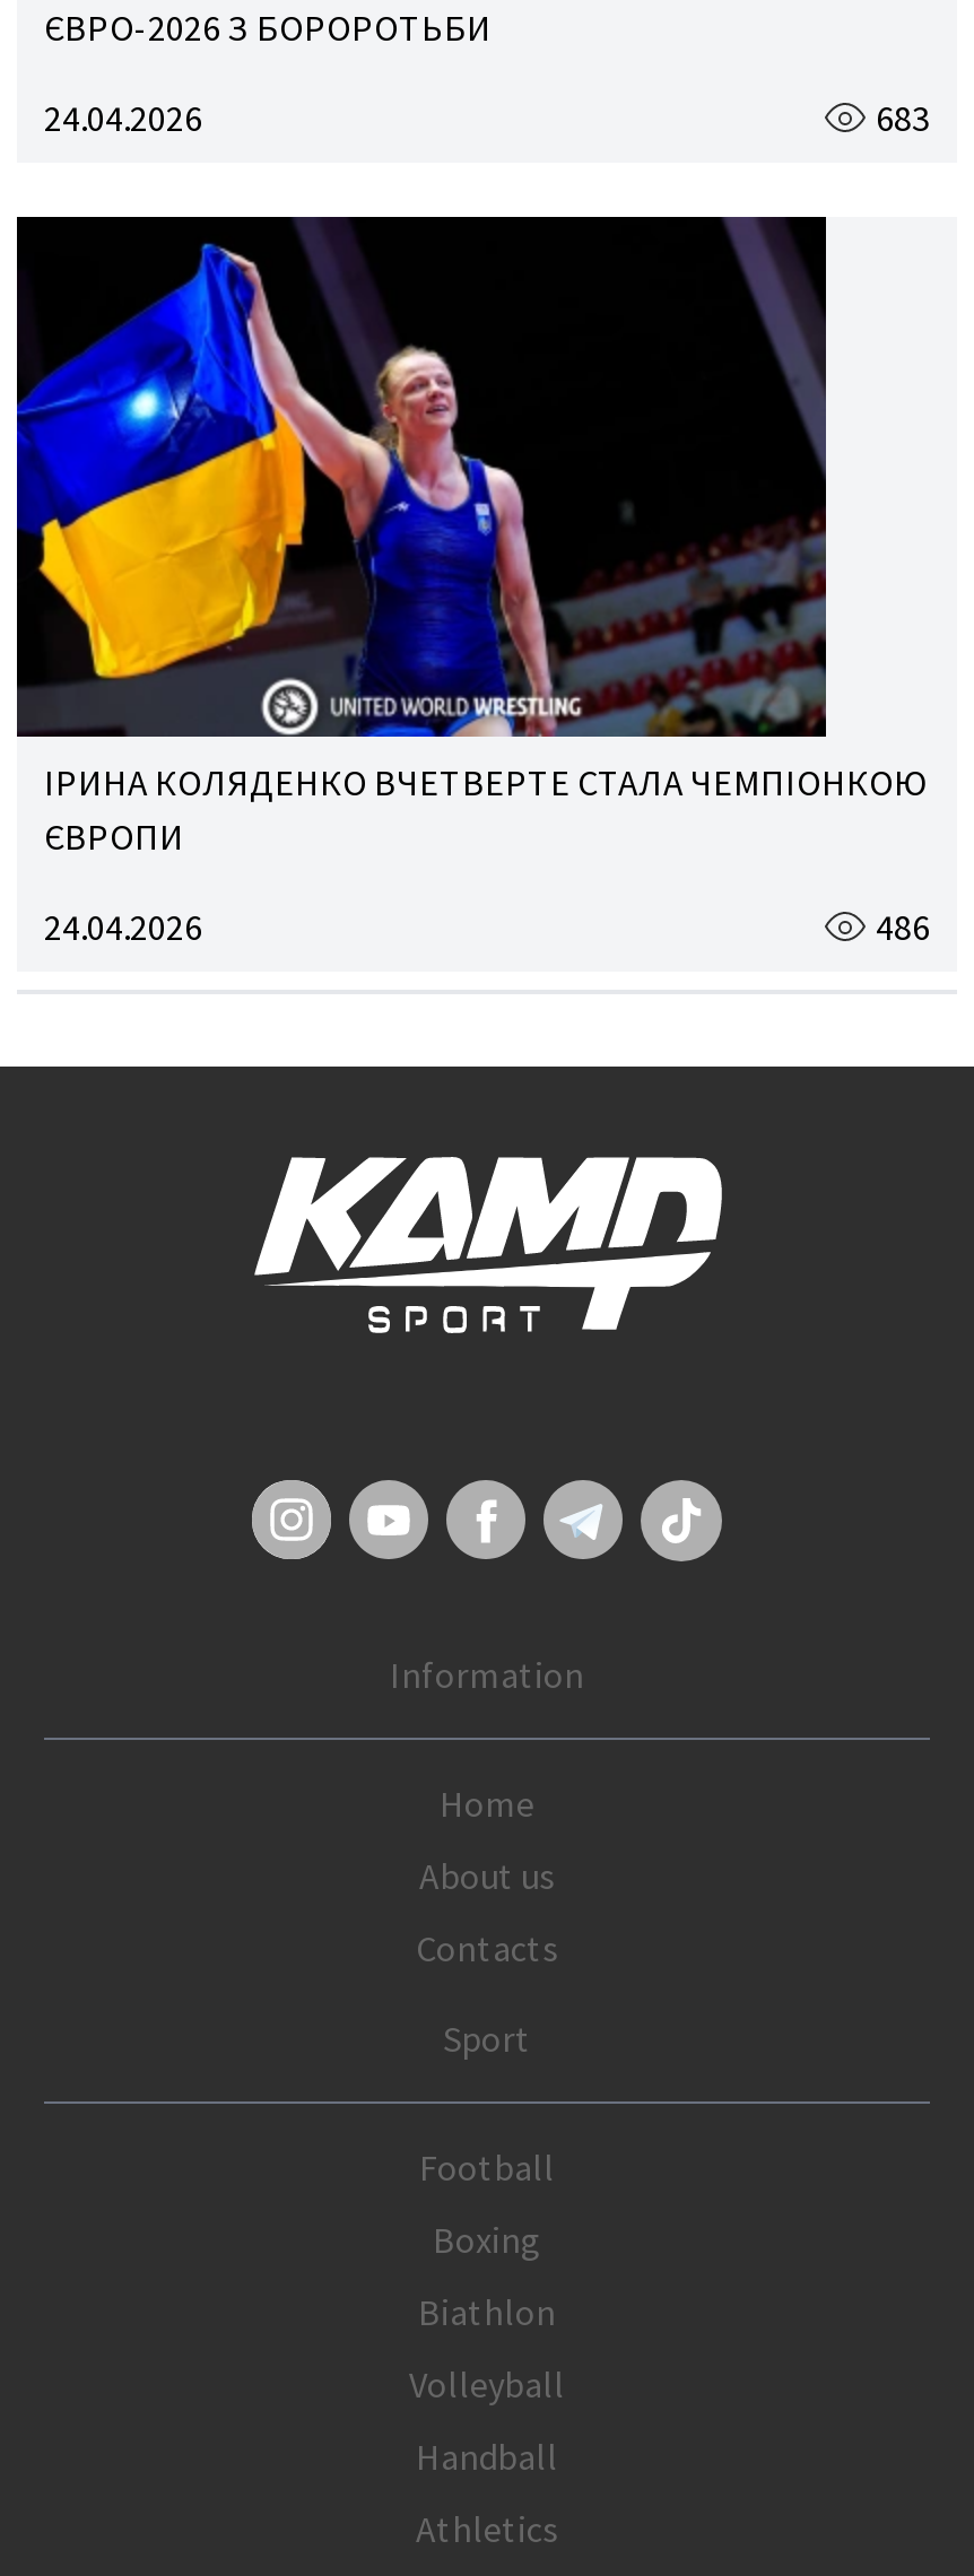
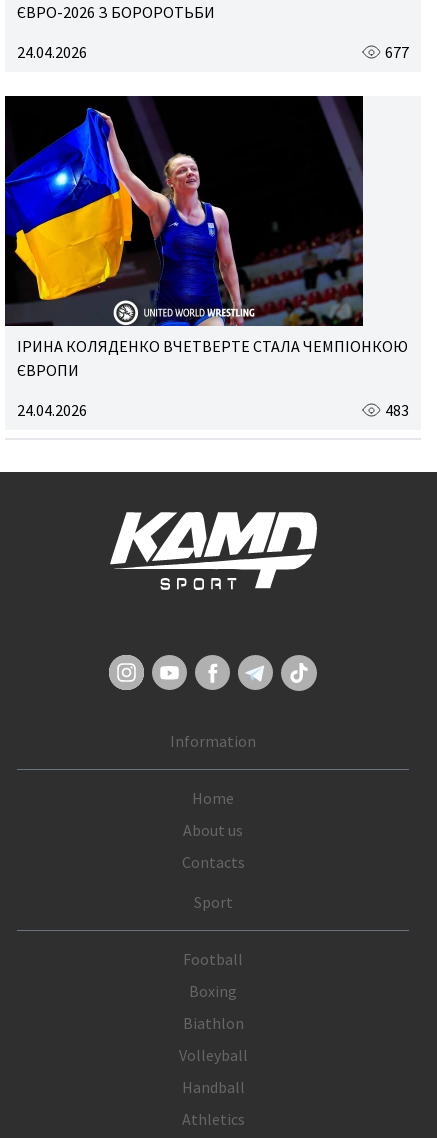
[876,95,930,141] 683 -> [385,42,409,62] 677
[876,904,930,950] 486 -> [385,400,409,420] 483

